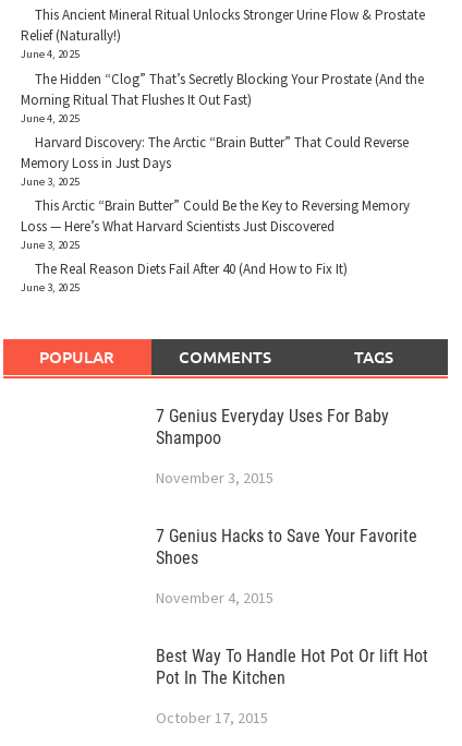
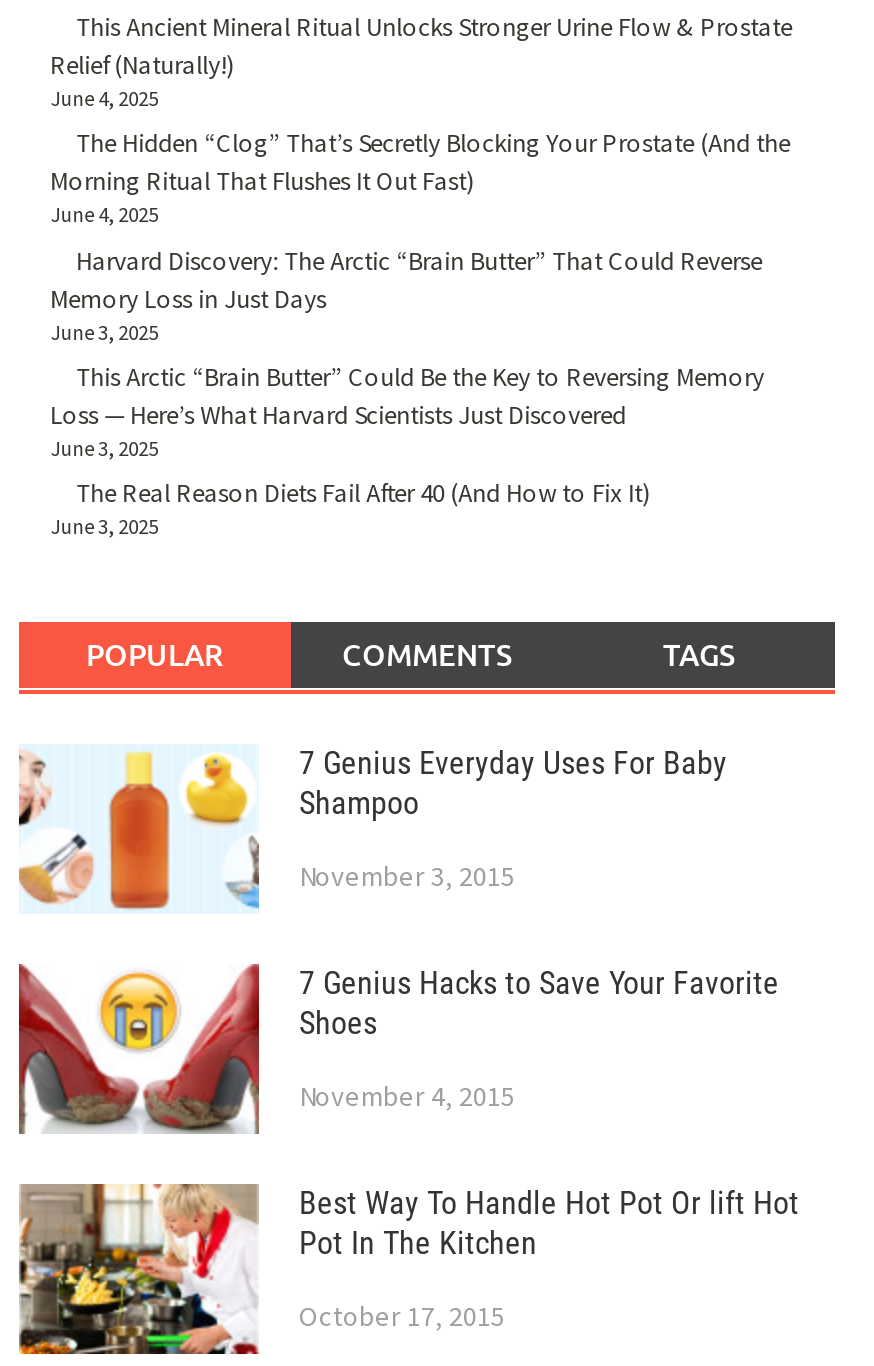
none -> [17,747,261,913] [image]
none -> [17,963,261,1135] [image]
none -> [17,1181,261,1357] [image]

